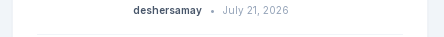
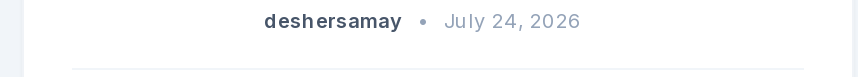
[223,4,289,16] July 21, 2026 -> [444,8,582,32] July 24, 2026

